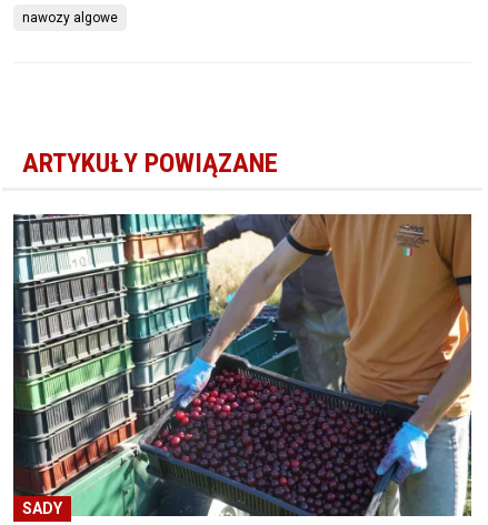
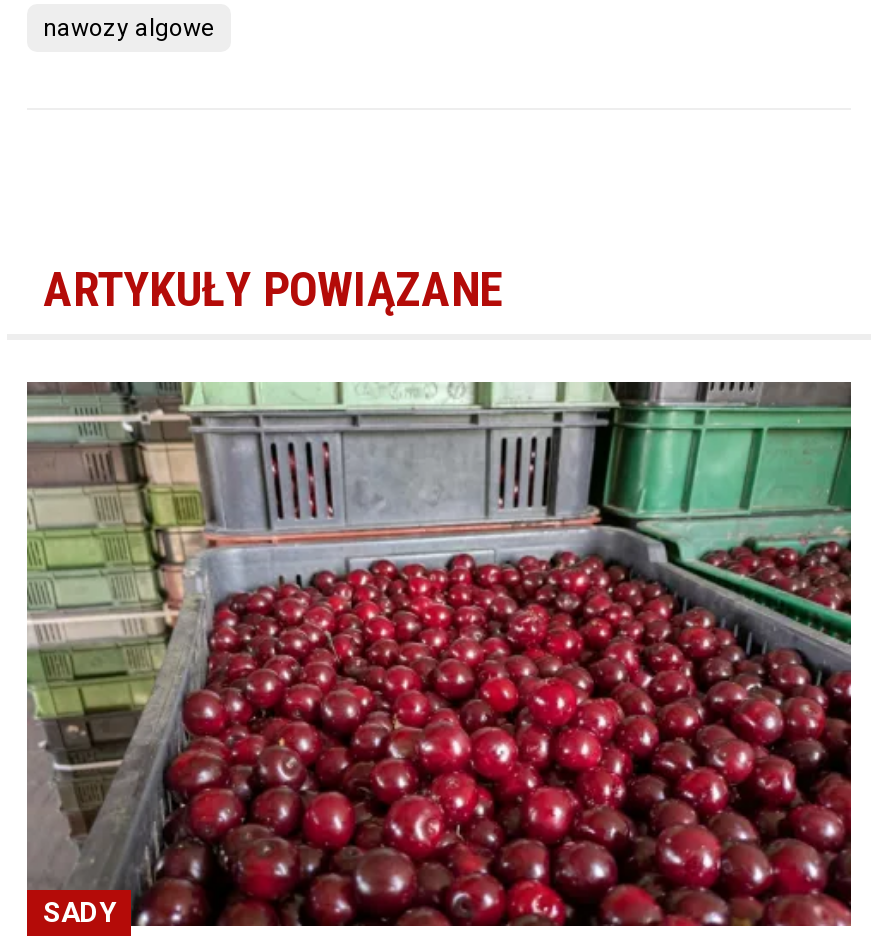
[12,213,472,517] [image] -> [25,380,853,928] [image]

